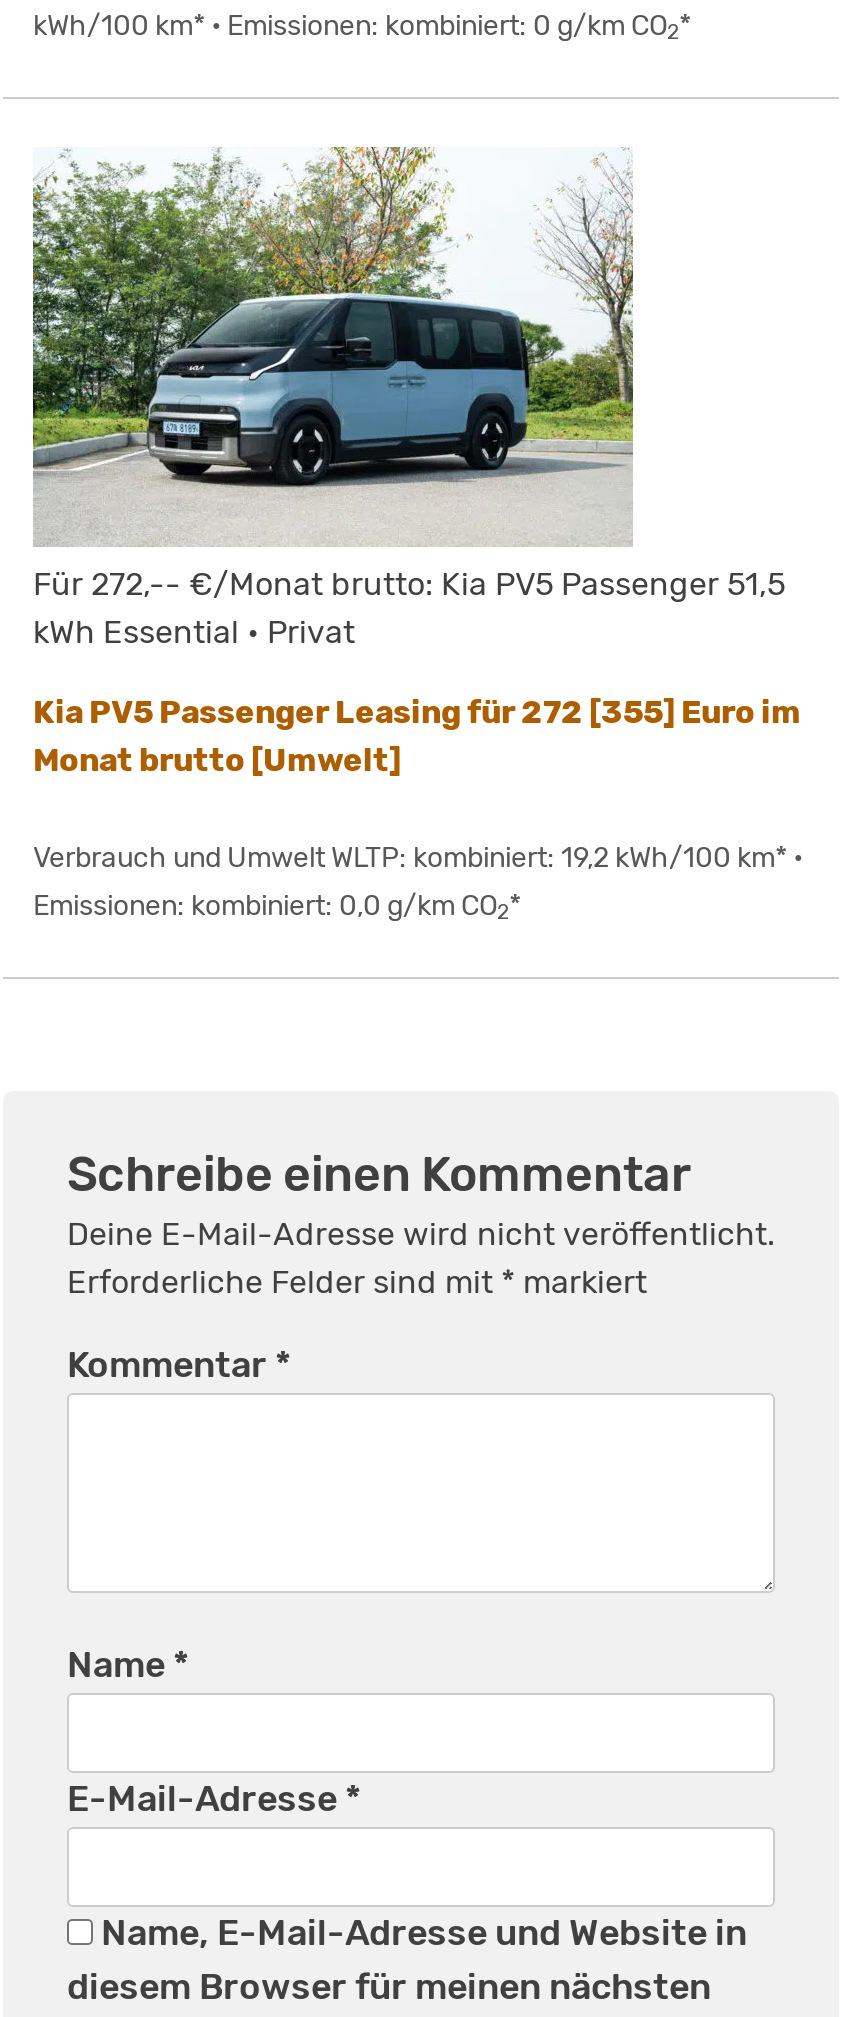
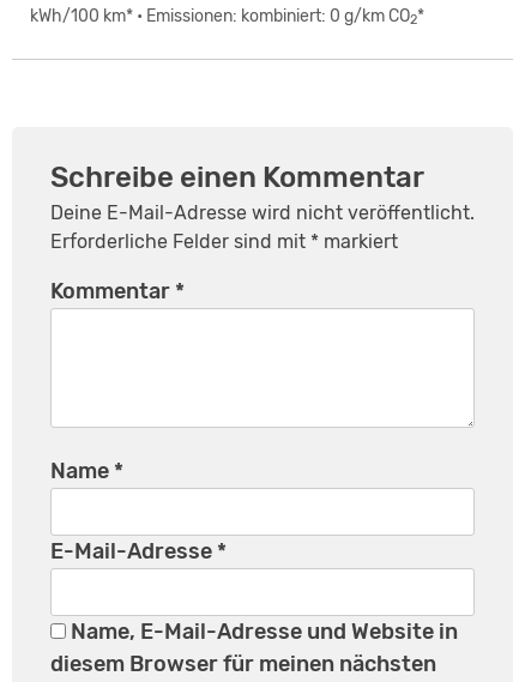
[31,145,803,926] [image] | Für 272,-- €/Monat brutto: Kia PV5 Passenger 51,5 | kWh Essential • Privat | Kia PV5 Passenger Leasing für 272 [355] Euro im | Monat brutto [Umwelt] | Verbrauch und Umwelt WLTP: kombiniert: 19,2 kWh/100 km* • | Emissionen: kombiniert: 0,0 g/km CO2* -> none

